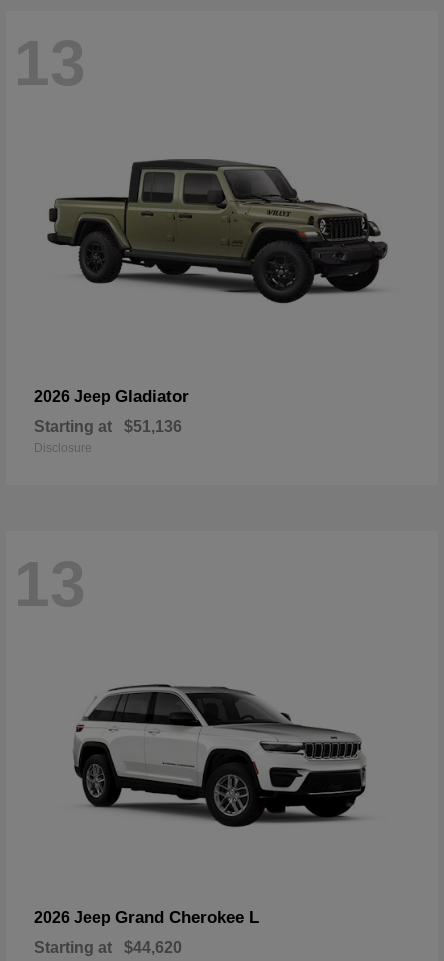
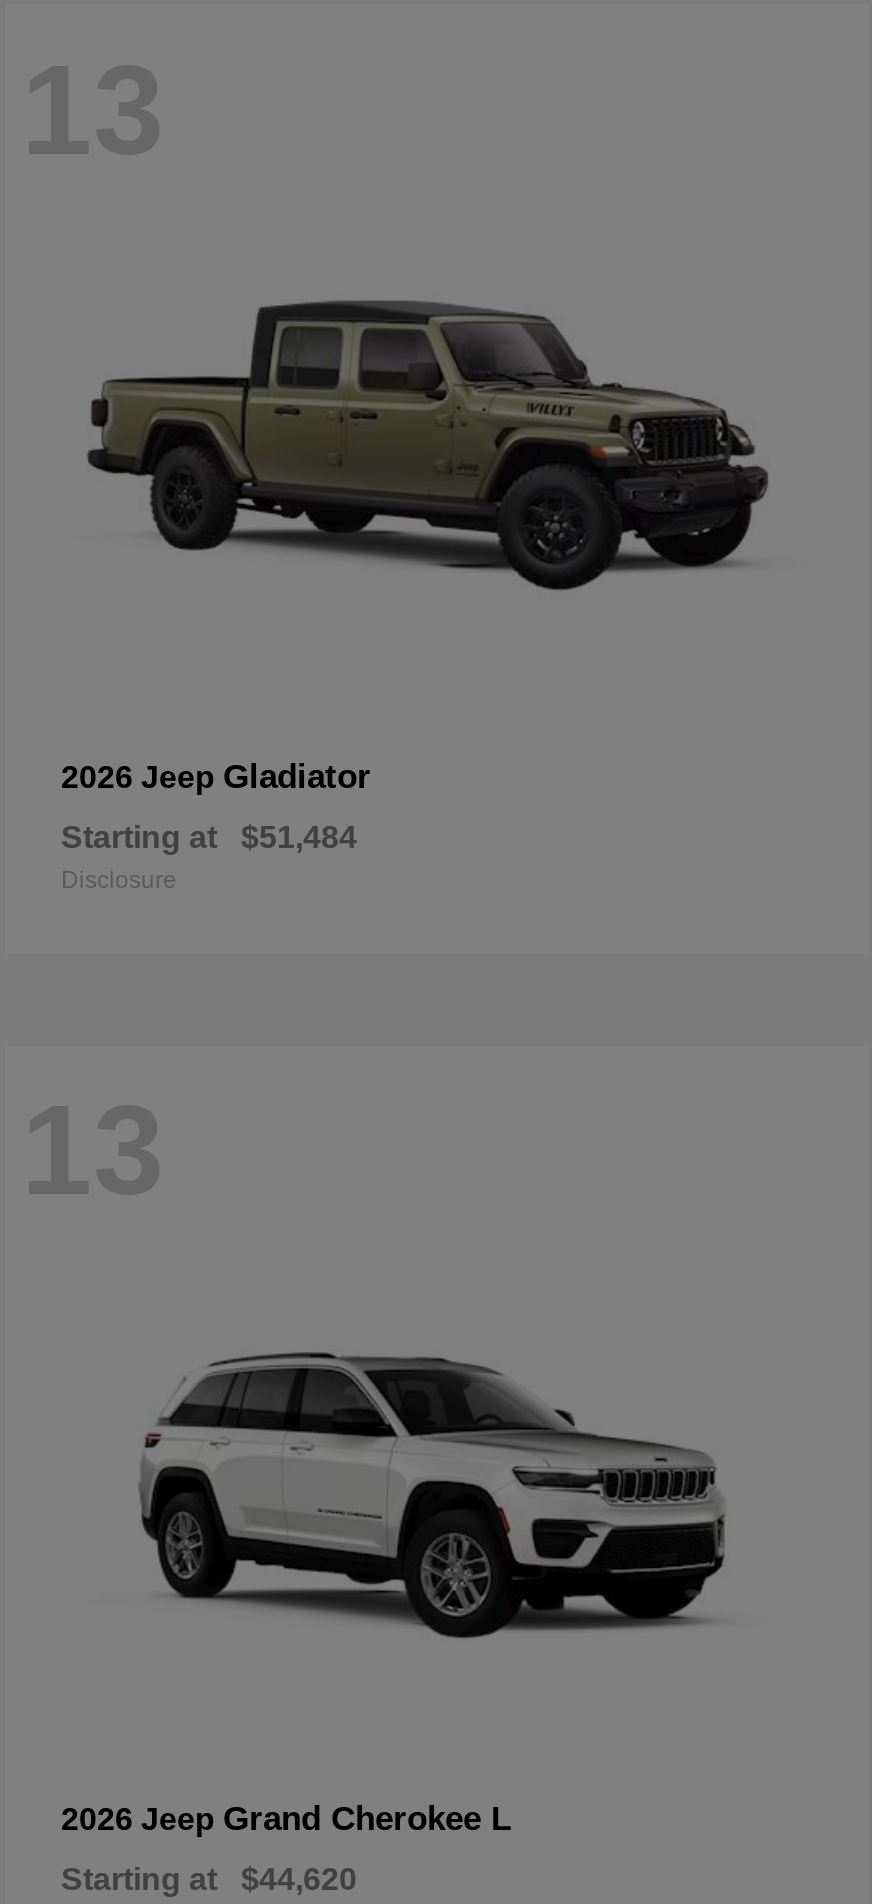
[34,418,182,435] Starting at $51,136 -> [61,820,357,854] Starting at $51,484

